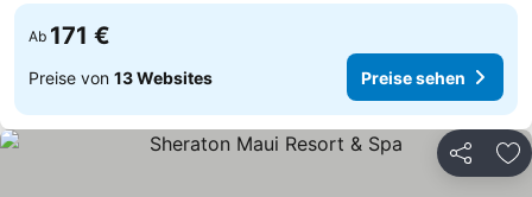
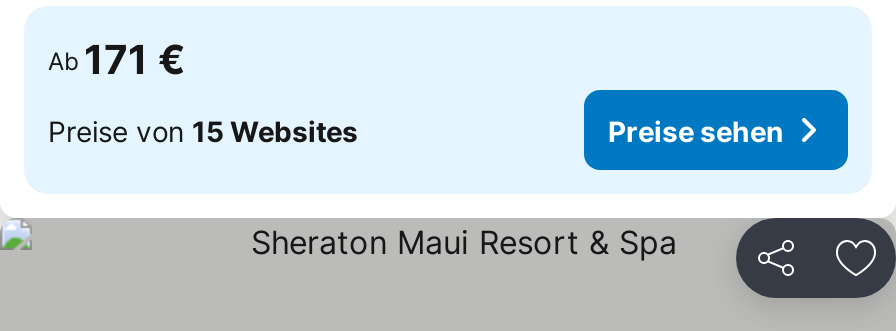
[28,67,213,87] Preise von 13 Websites -> [48,113,358,147] Preise von 15 Websites

